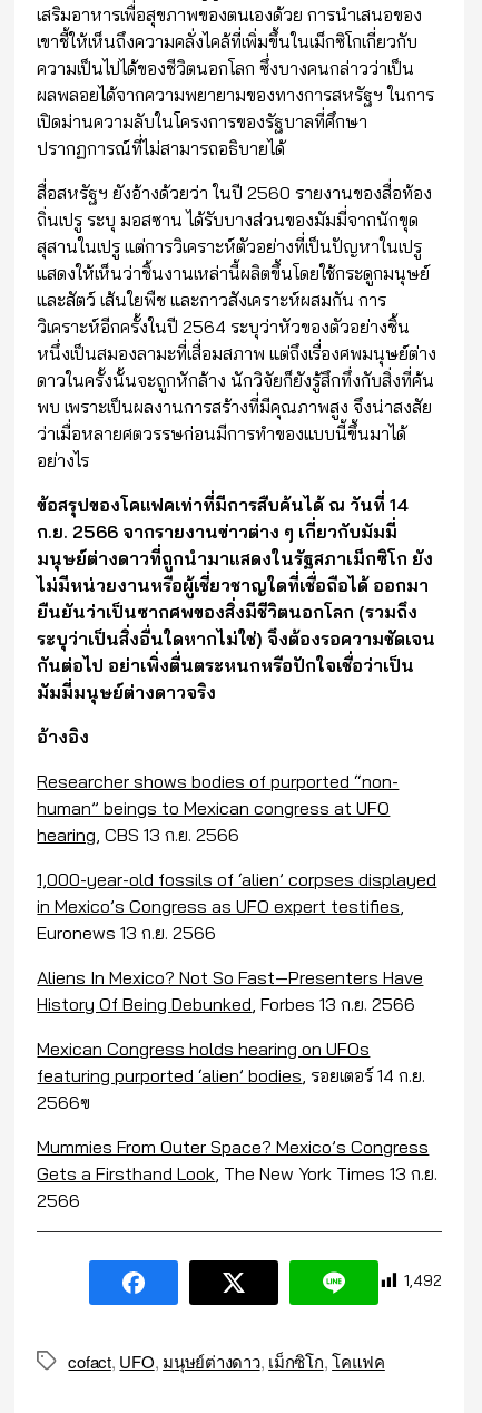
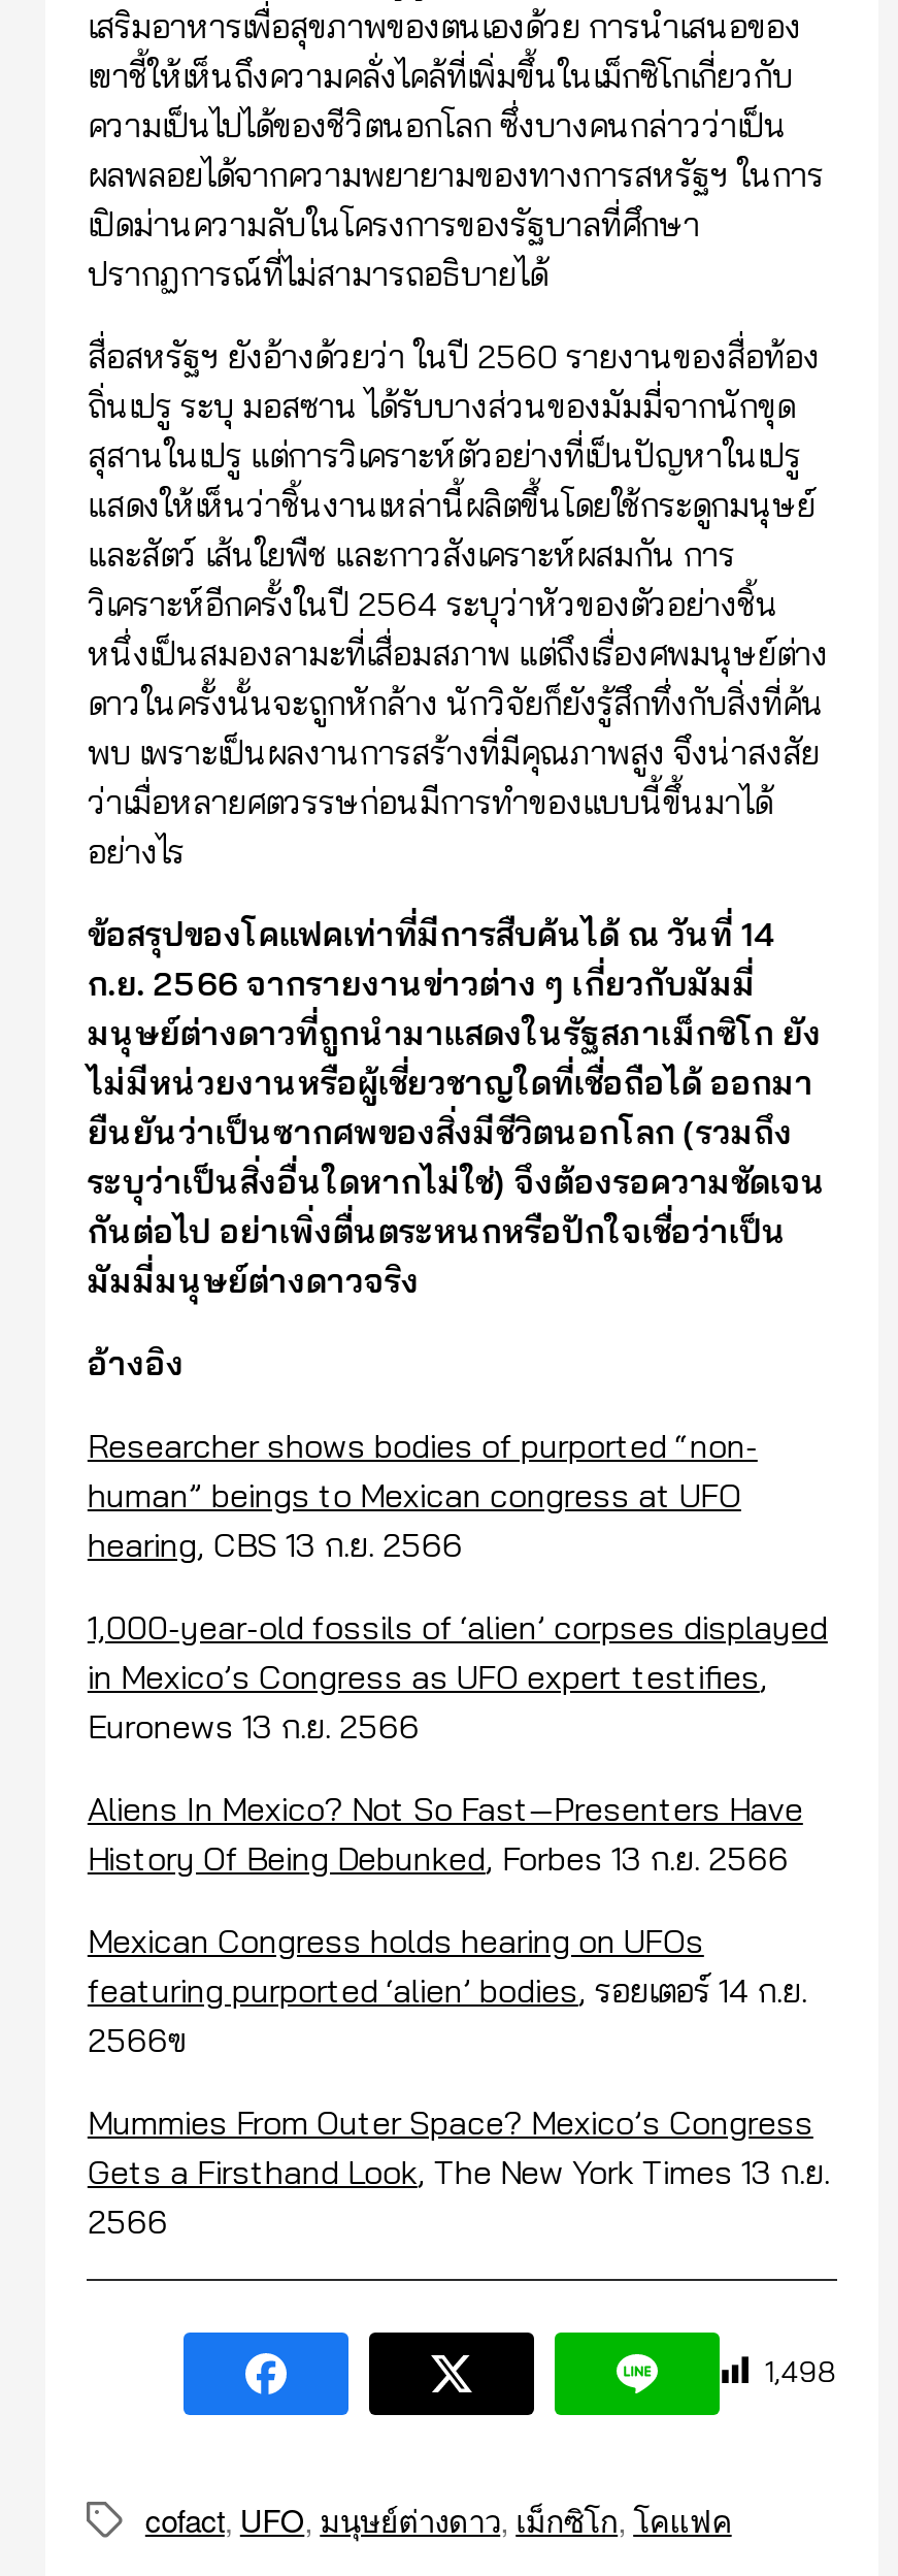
[404,1271,441,1291] 1,492 -> [764,2353,836,2390] 1,498

